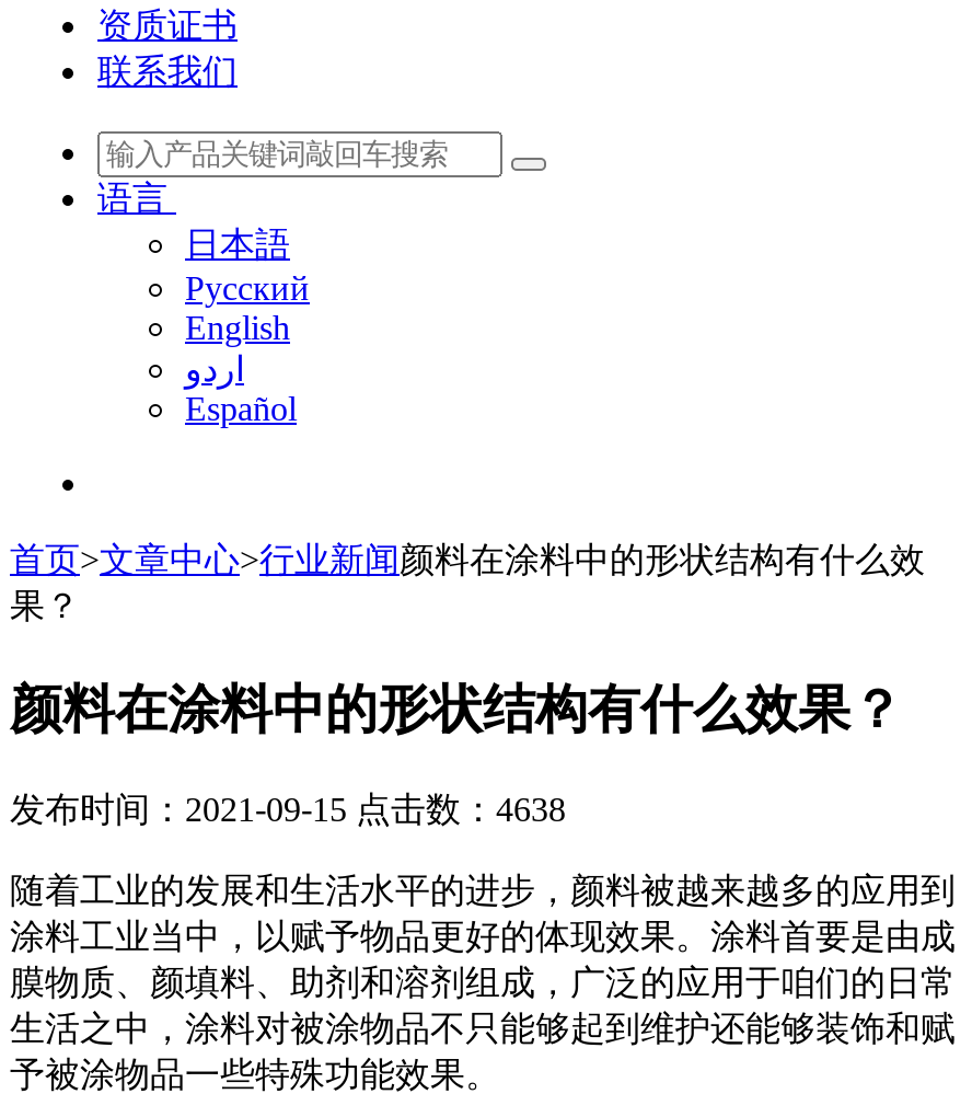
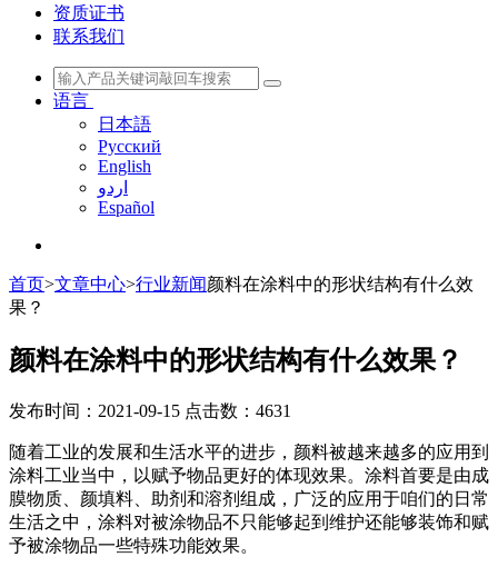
[10,790,566,827] 发布时间：2021-09-15 点击数：4638 -> [9,401,291,420] 发布时间：2021-09-15 点击数：4631

